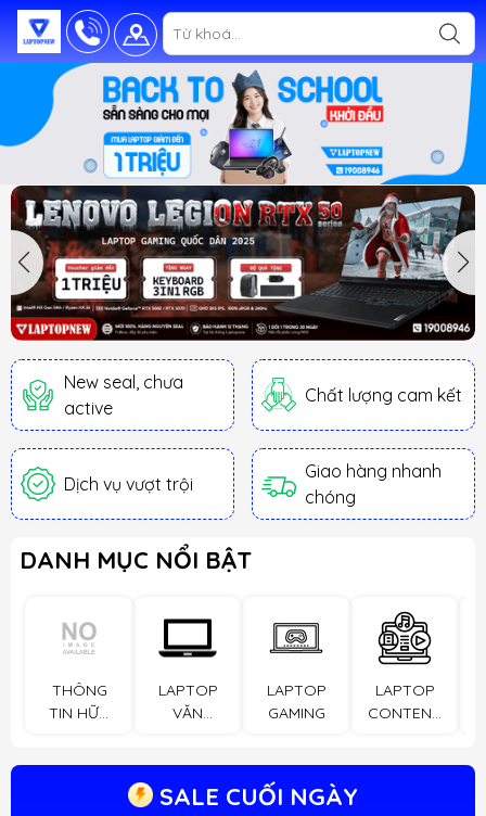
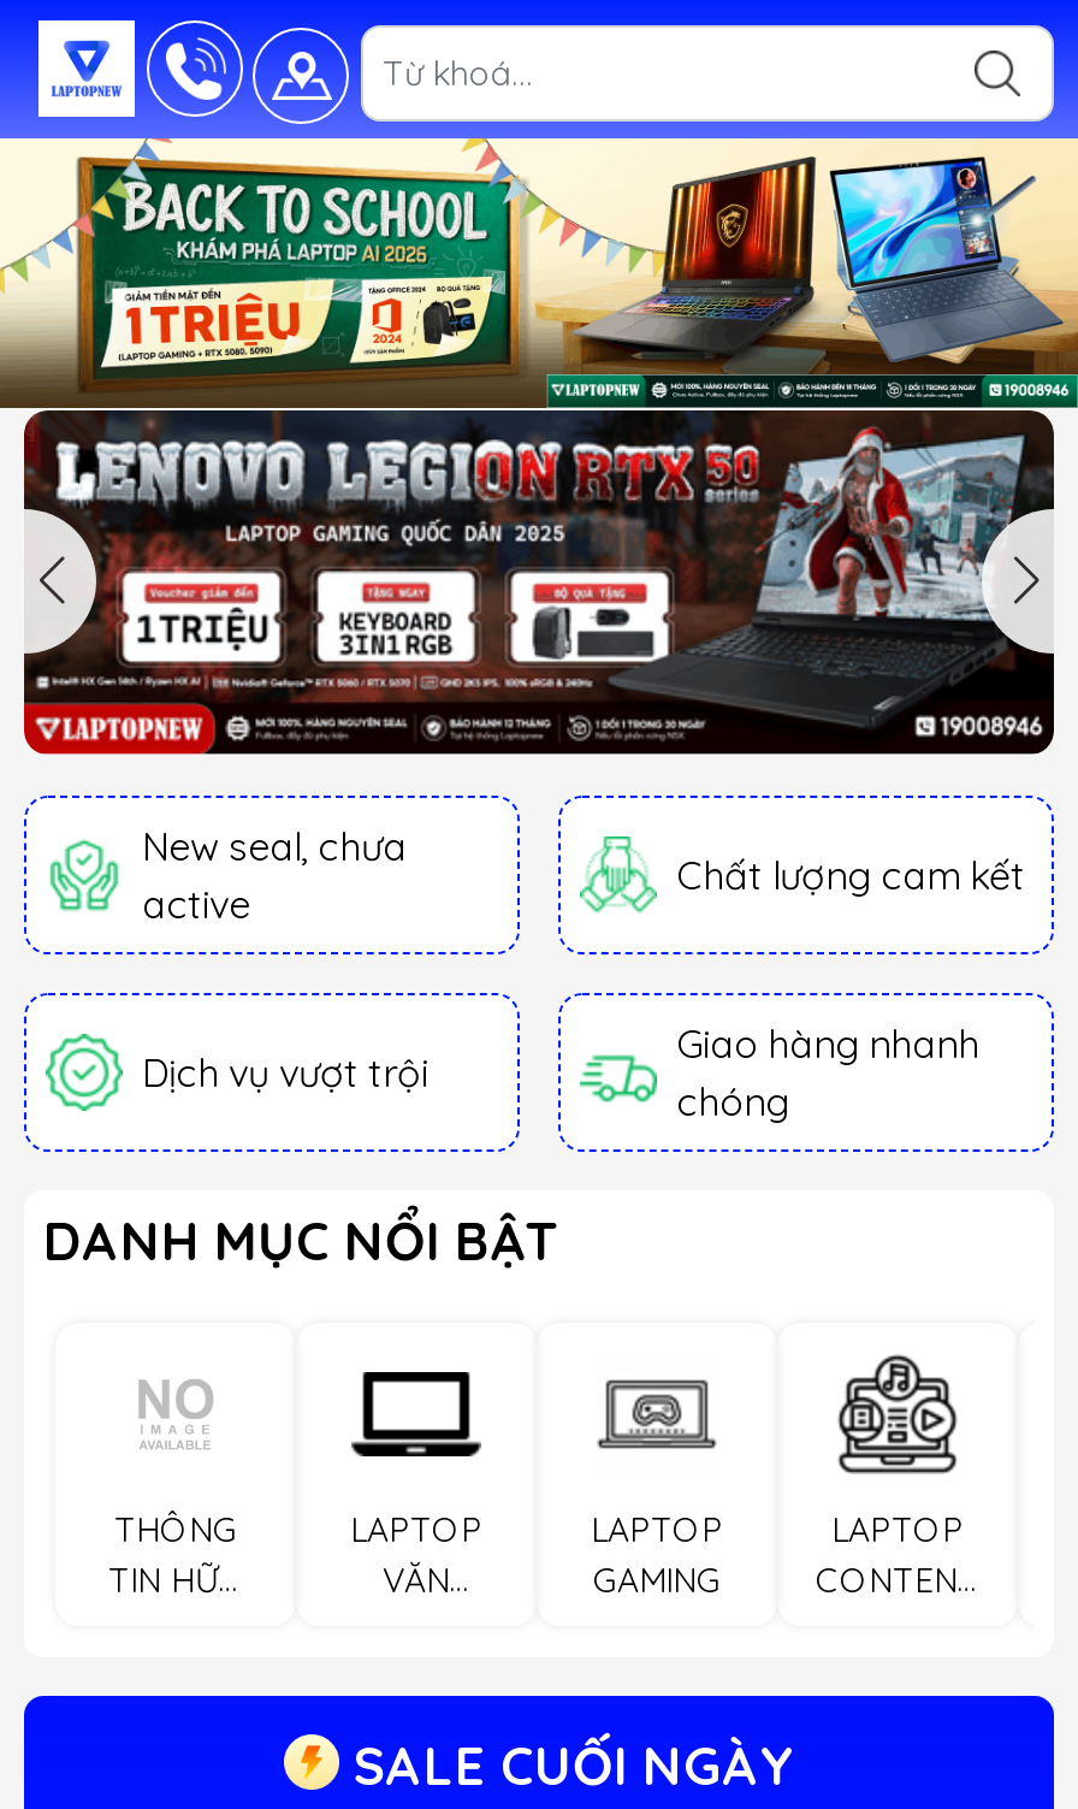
[3,62,483,186] [image] -> [7,136,1071,410] [image]

